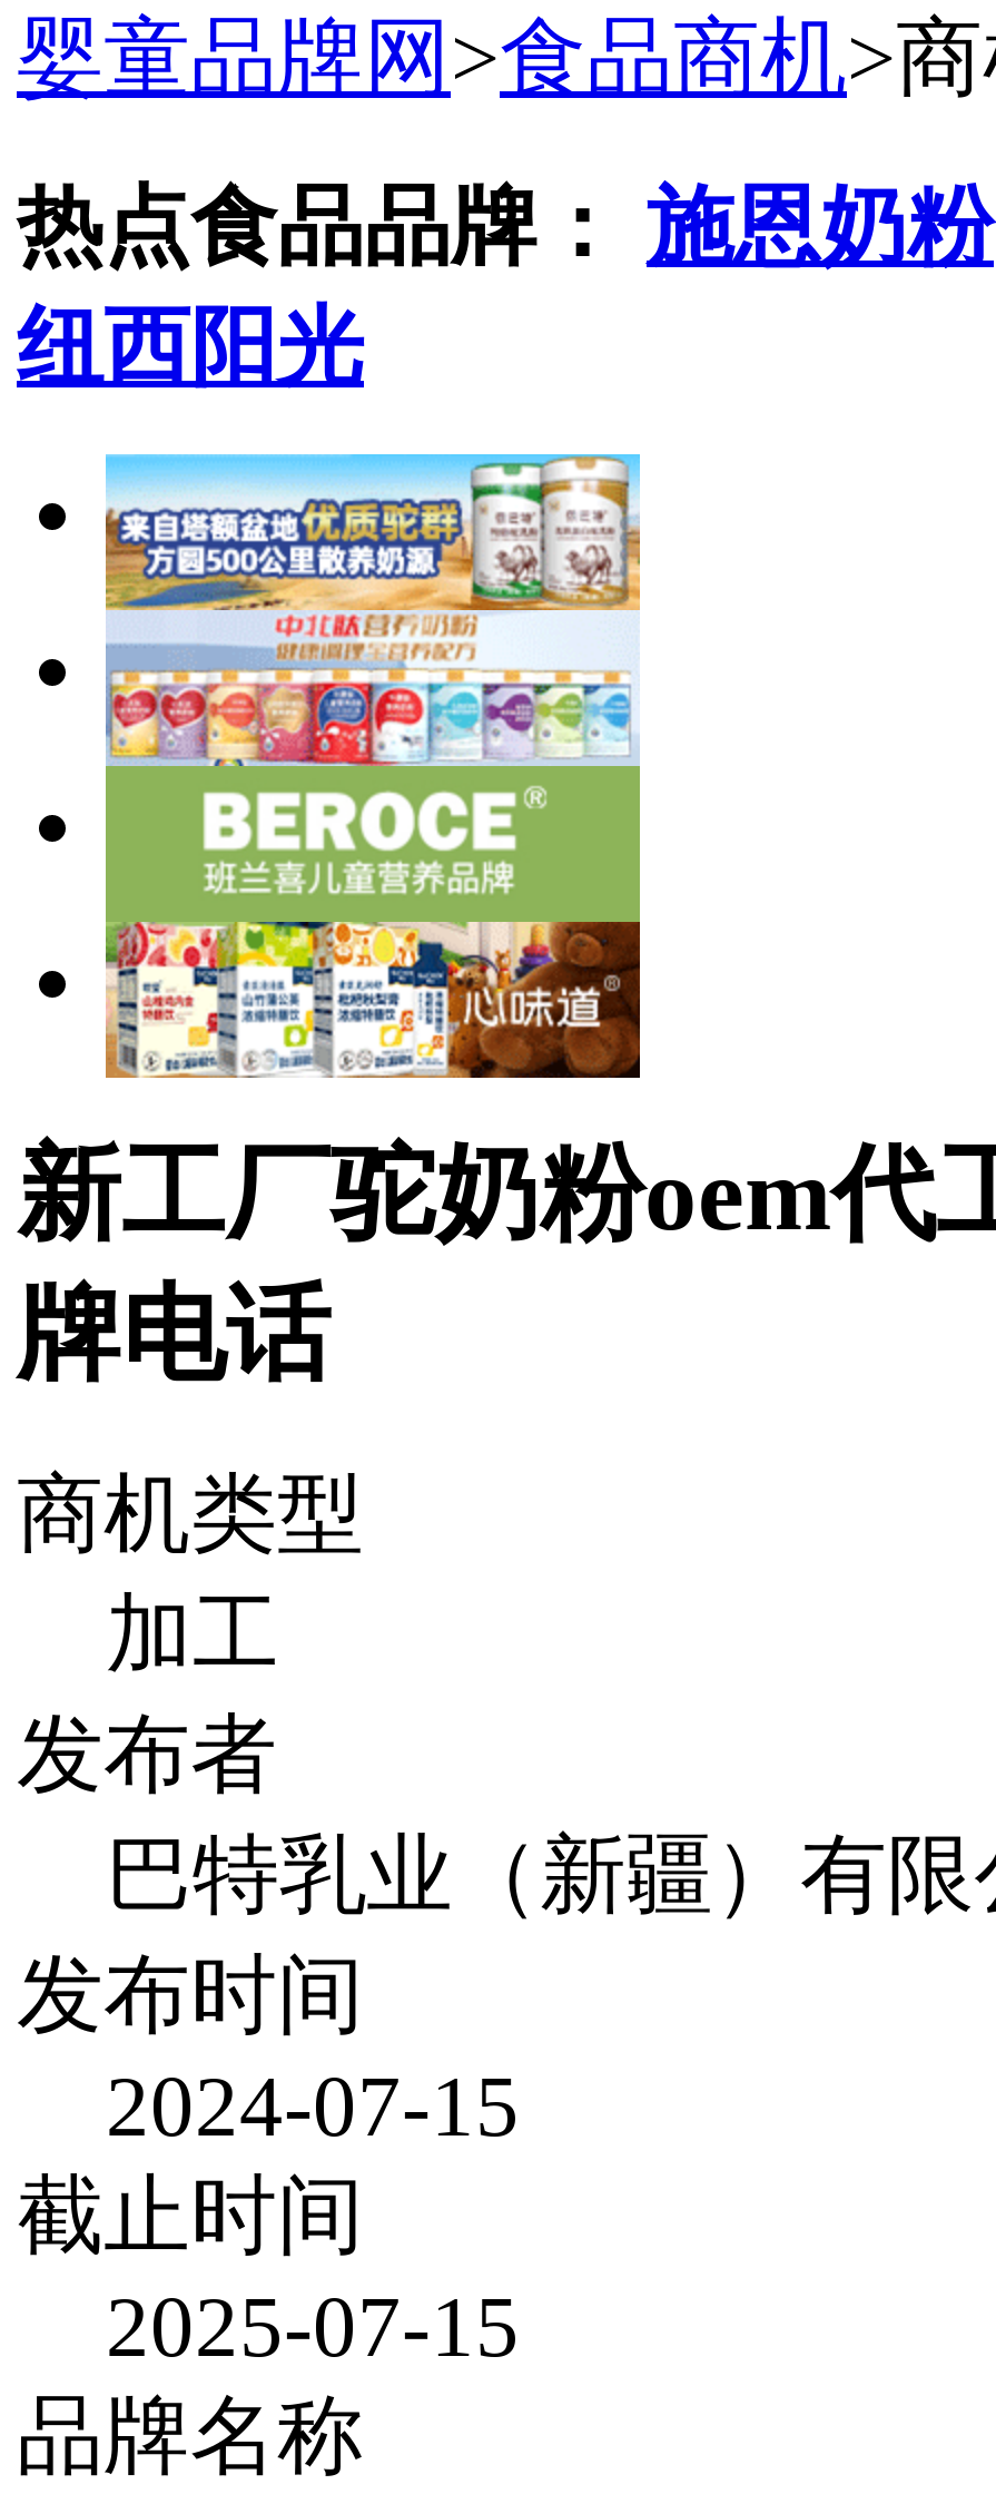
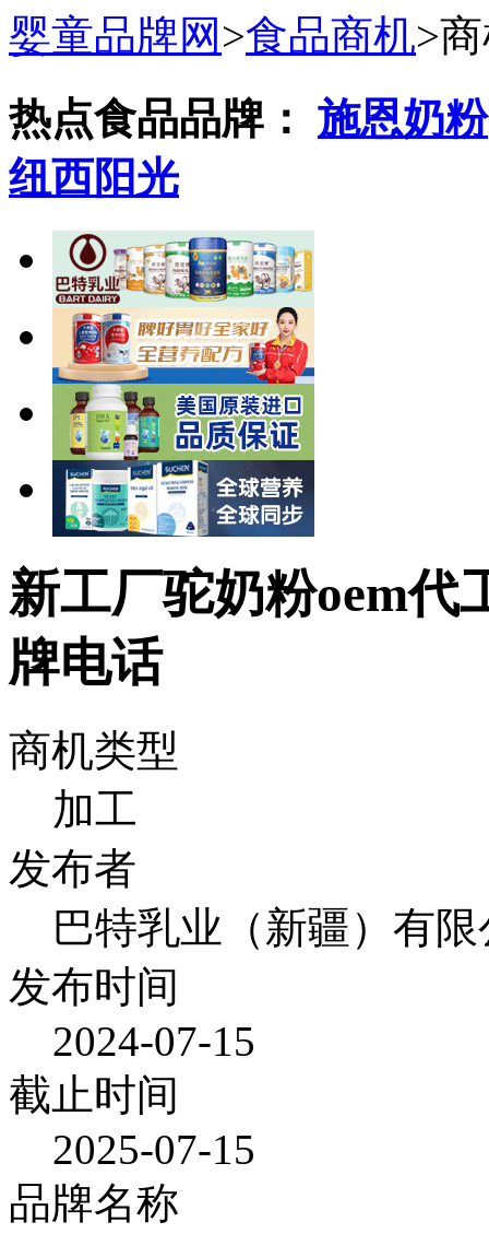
[103,454,642,1080] [image] -> [51,232,315,538] [image]

